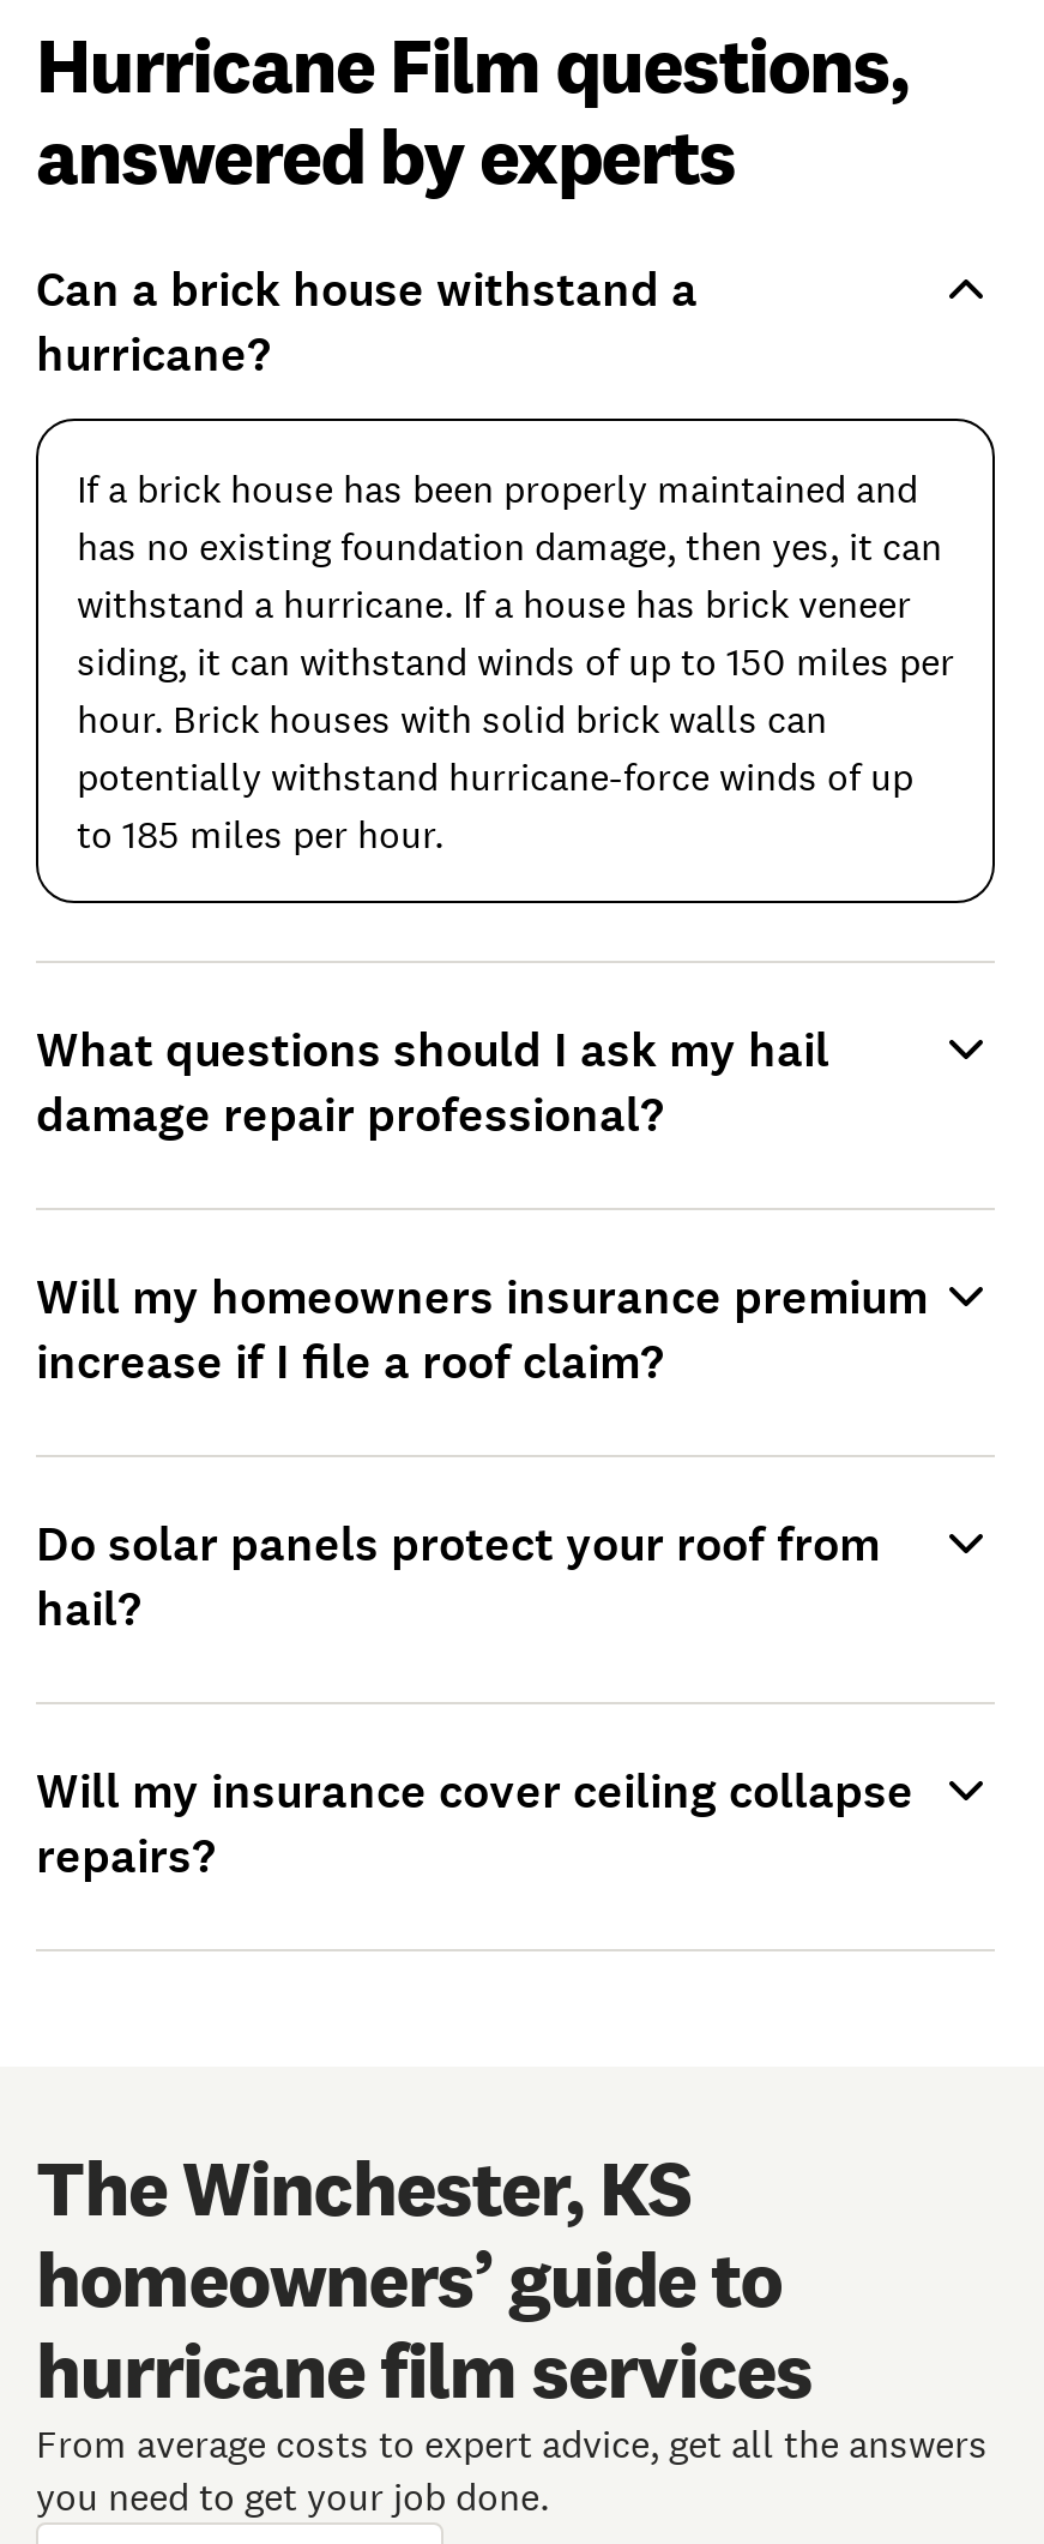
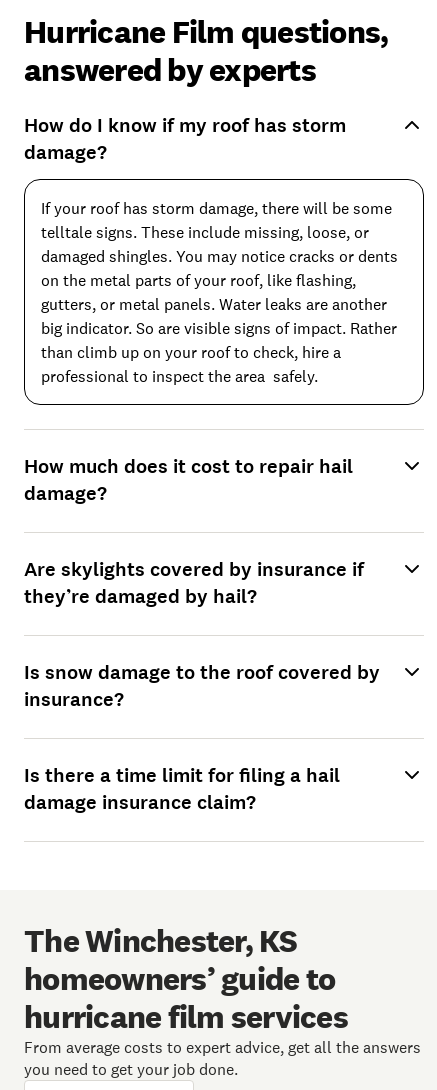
[36,260,698,387] Can a brick house withstand a | hurricane? -> [24,113,346,166] How do I know if my roof has storm | damage?
[77,464,954,858] If a brick house has been properly maintained and | has no existing foundation damage, then yes, it can | withstand a hurricane. If a house has brick veneer | siding, it can withstand winds of up to 150 miles per | hour. Brick houses with solid brick walls can | potentially withstand hurricane-force winds of up | to 185 miles per hour. -> [41,198,398,386] If your roof has storm damage, there will be some | telltale signs. These include missing, loose, or | damaged shingles. You may notice cracks or dents | on the metal parts of your roof, like flashing, | gutters, or metal panels. Water leaks are another | big indicator. So are visible signs of impact. Rather | than climb up on your roof to check, hire a | professional to inspect the area safely.
[36,1021,829,1148] What questions should I ask my hail | damage repair professional? -> [24,454,353,507] How much does it cost to repair hail | damage?
[36,1268,928,1395] Will my homeowners insurance premium | increase if I file a roof claim? -> [24,557,364,610] Are skylights covered by insurance if | they’re damaged by hail?
[36,1515,880,1642] Do solar panels protect your roof from | hail? -> [24,660,380,713] Is snow damage to the roof covered by | insurance?
[36,1762,913,1889] Will my insurance cover ceiling collapse | repairs? -> [24,763,340,816] Is there a time limit for filing a hail | damage insurance claim?

